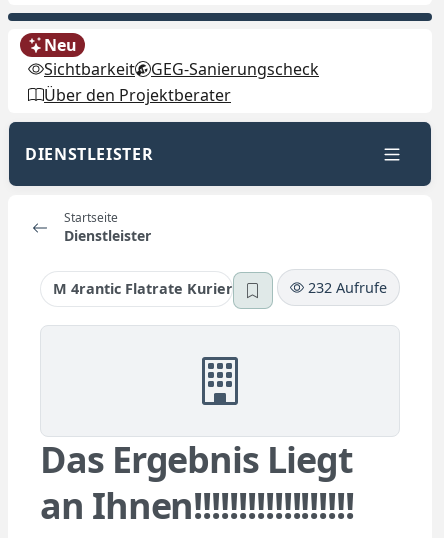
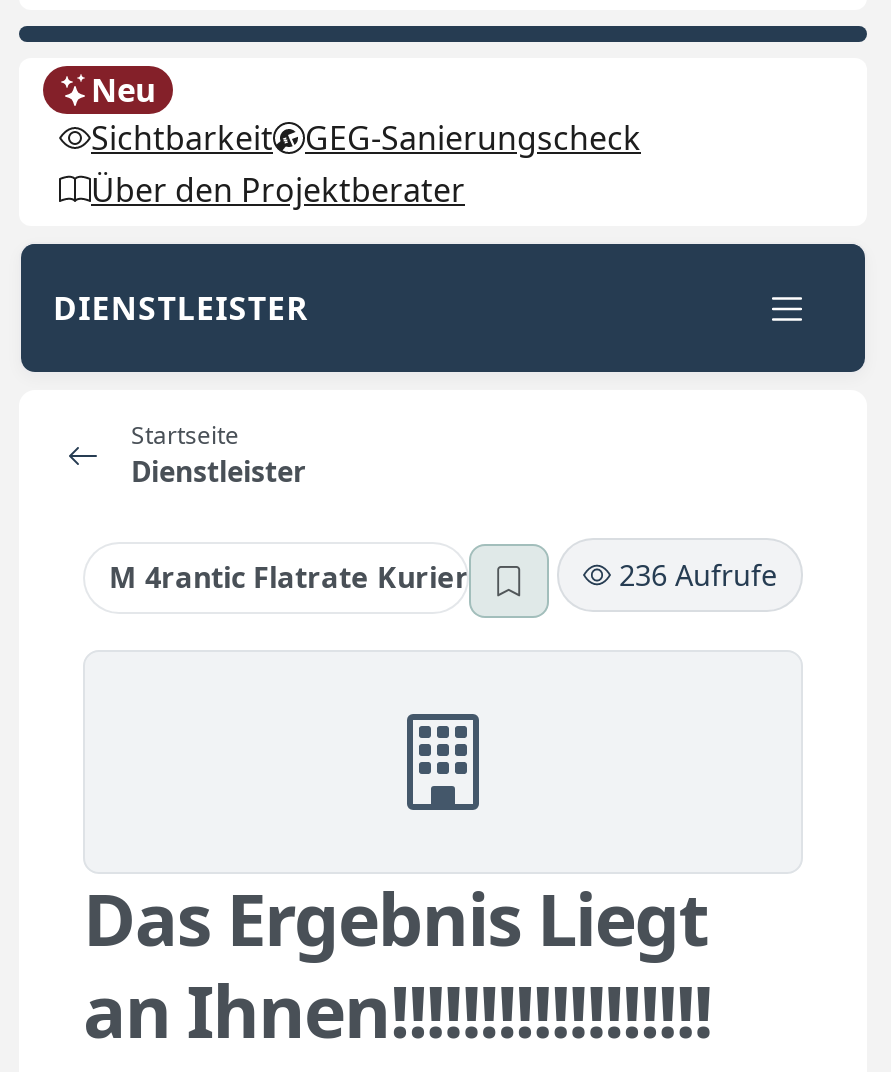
[308,277,387,296] 232 Aufrufe -> [619,555,777,593] 236 Aufrufe

